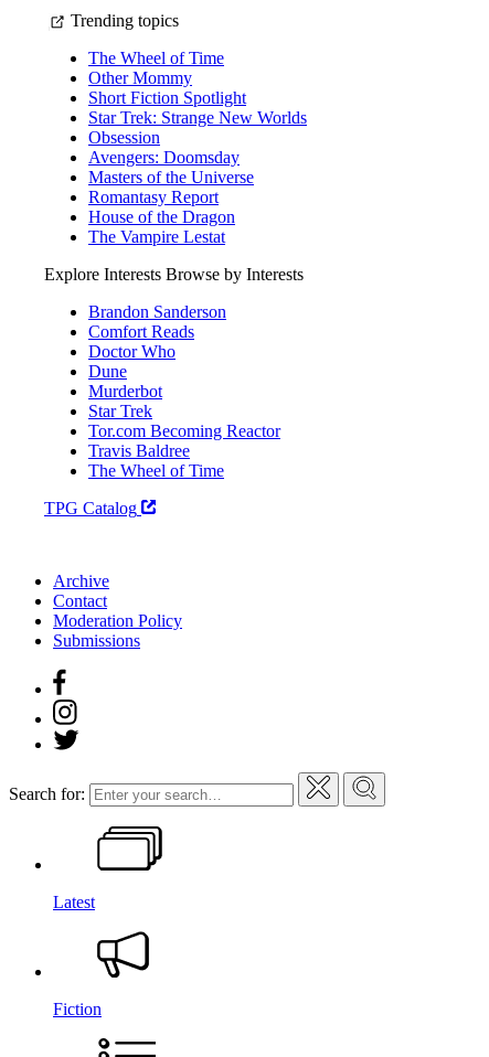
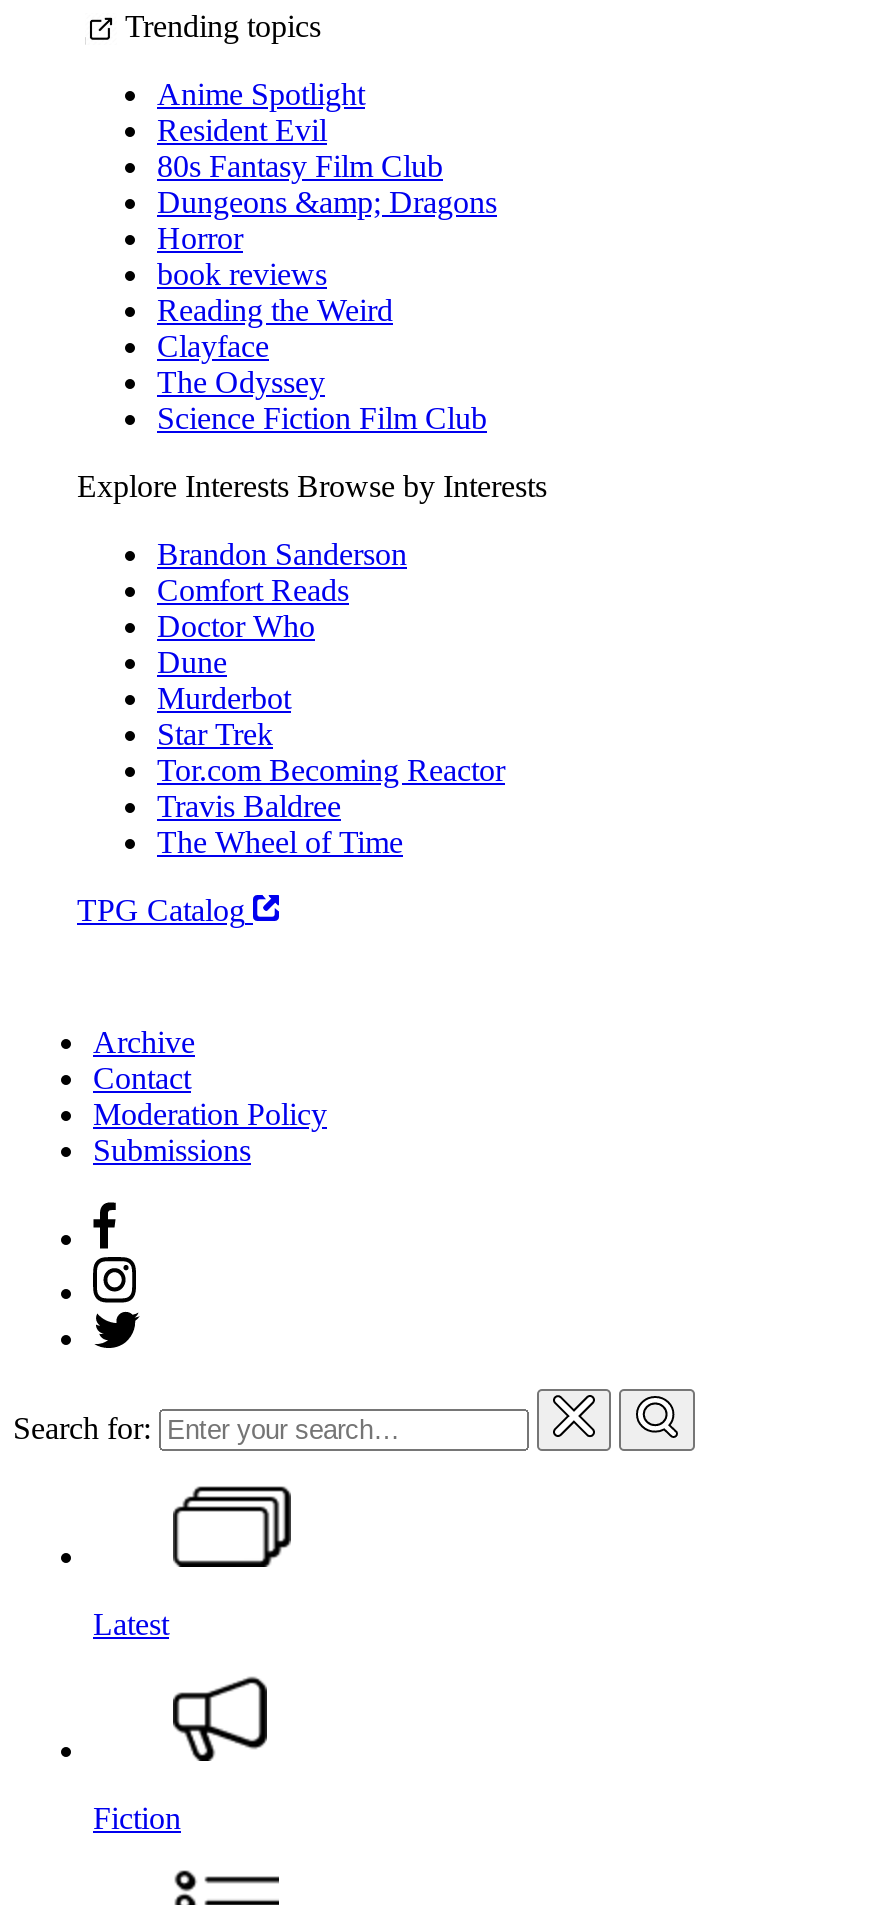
[88,49,307,246] The Wheel of Time | Other Mommy | Short Fiction Spotlight | Star Trek: Strange New Worlds | Obsession | Avengers: Doomsday | Masters of the Universe | Romantasy Report | House of the Dragon | The Vampire Lestat -> [157,77,497,435] Anime Spotlight | Resident Evil | 80s Fantasy Film Club | Dungeons &amp; Dragons | Horror | book reviews | Reading the Weird | Clayface | The Odyssey | Science Fiction Film Club

